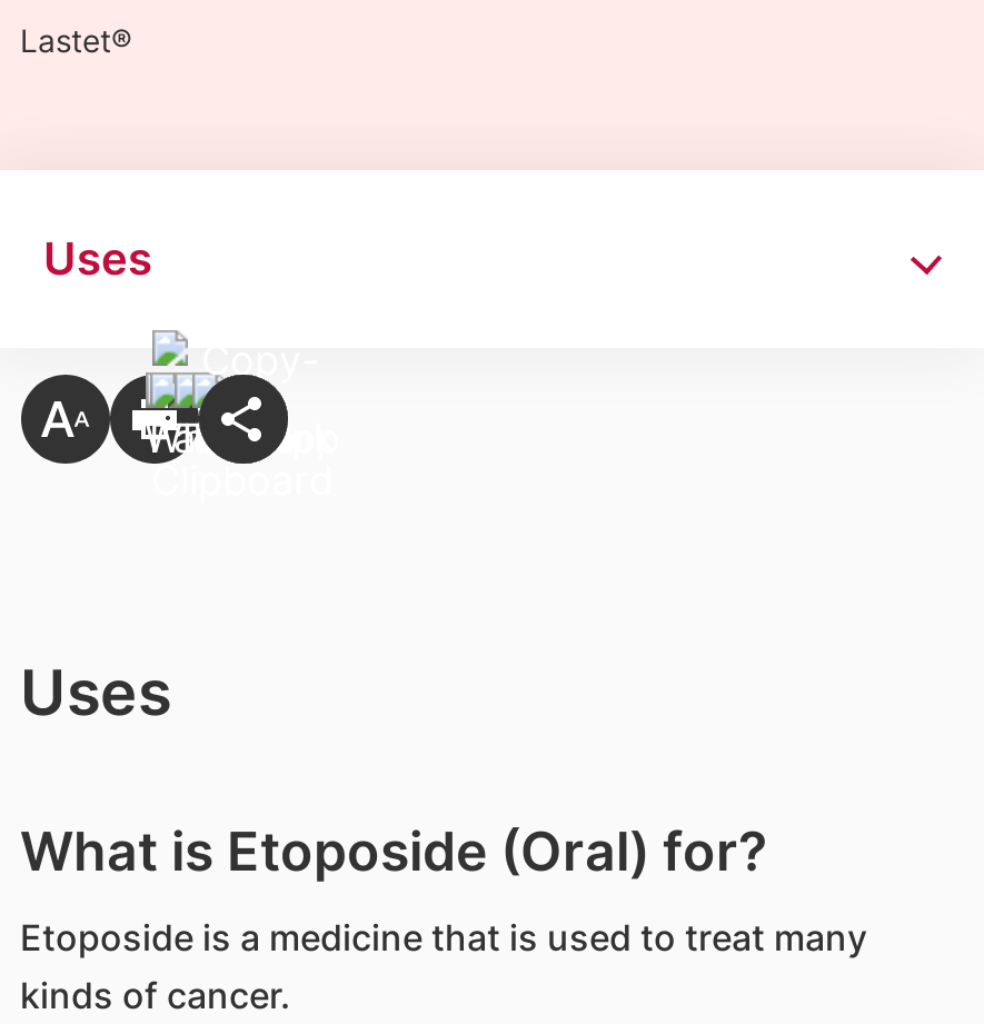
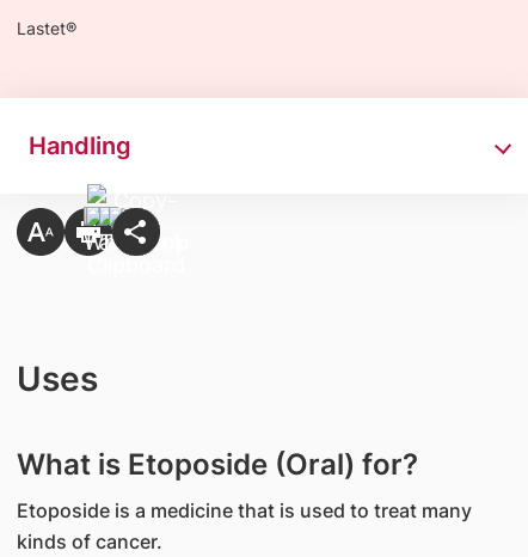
[43,232,152,286] Uses -> [29,131,131,160] Handling

